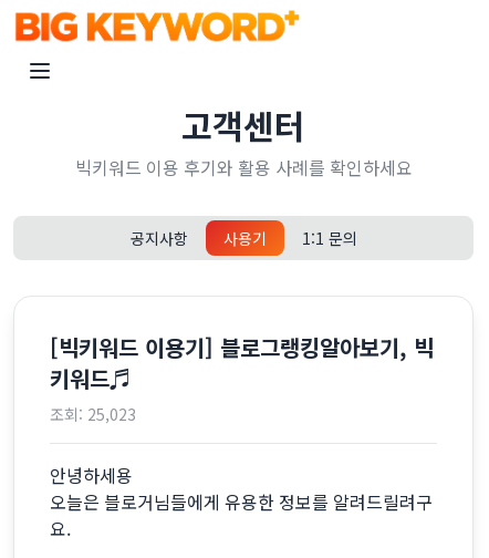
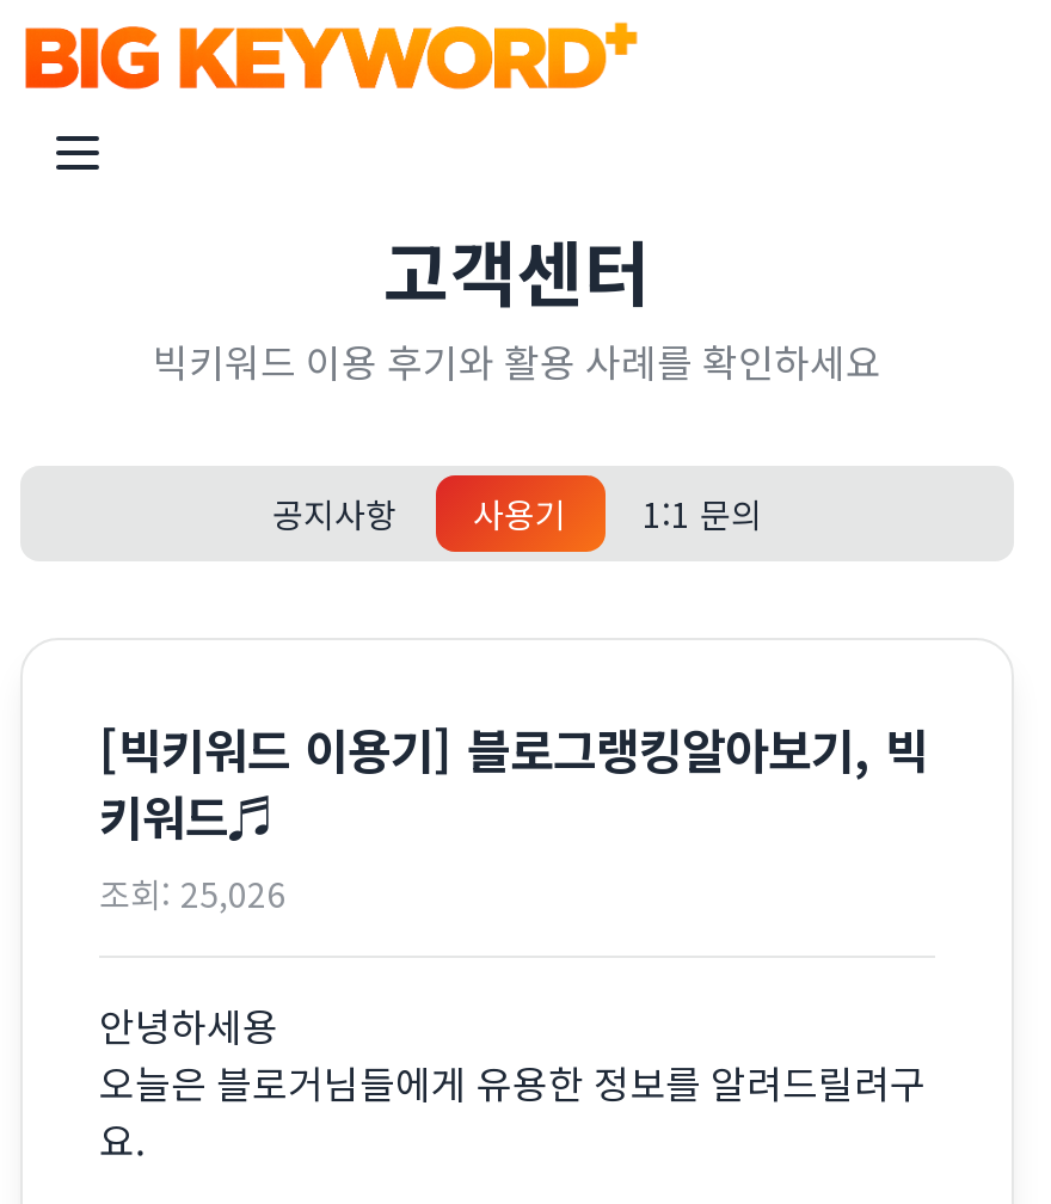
[50,403,136,425] 조회: 25,023 -> [99,870,285,917] 조회: 25,026

